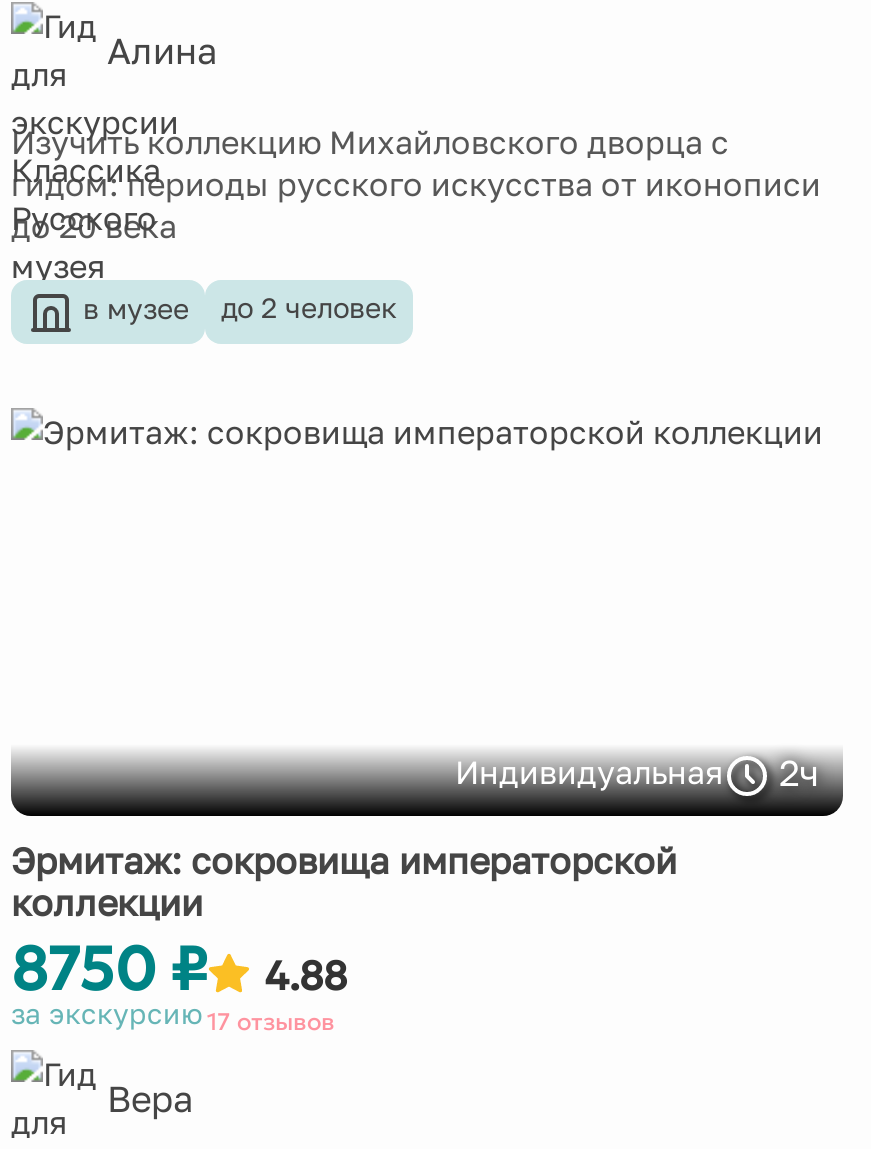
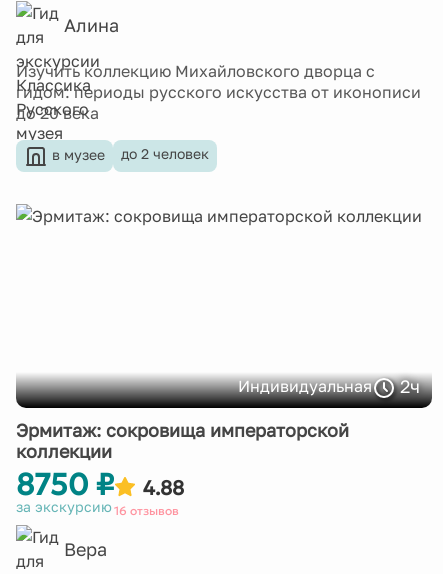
[11,996,335,1036] за экскурсию 17 отзывов -> [16,498,179,518] за экскурсию 16 отзывов

